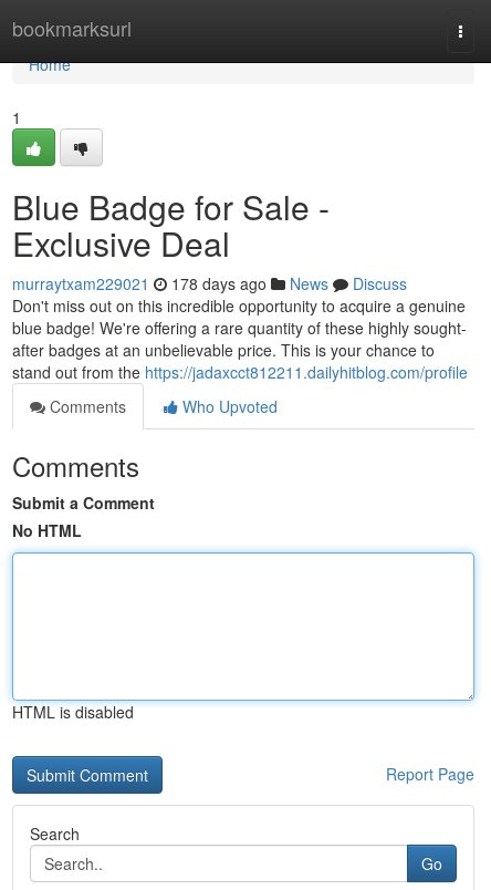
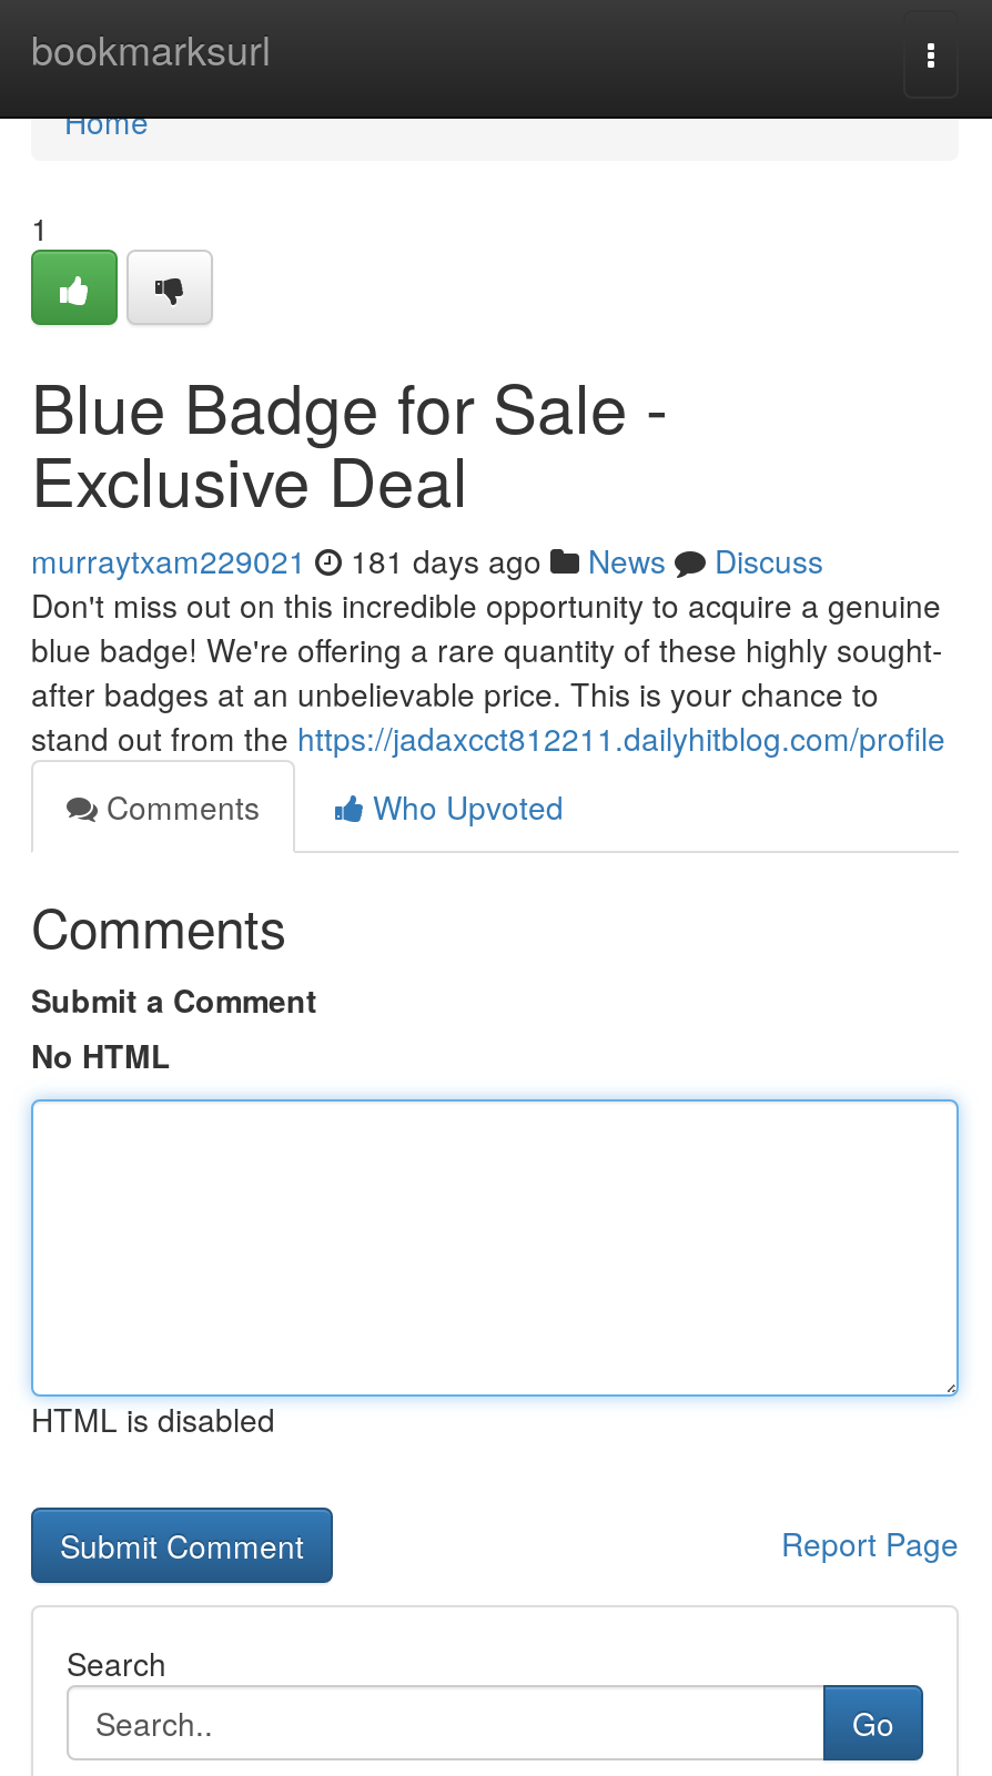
[12,272,407,294] murraytxam229021 178 days ago News Discuss -> [31,538,823,582] murraytxam229021 181 days ago News Discuss

